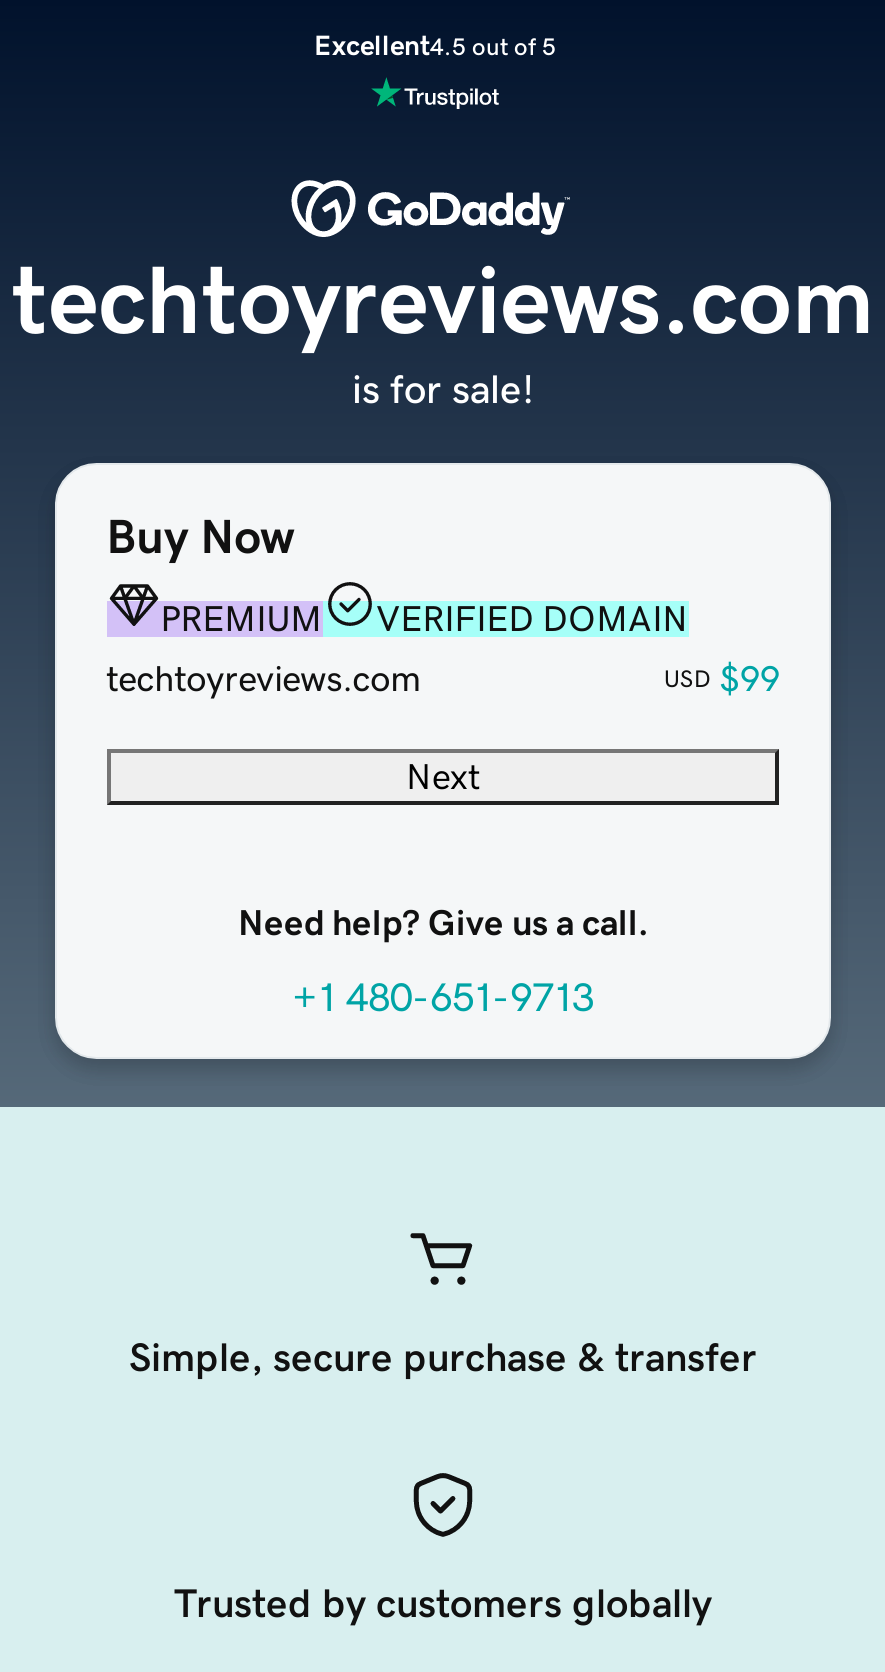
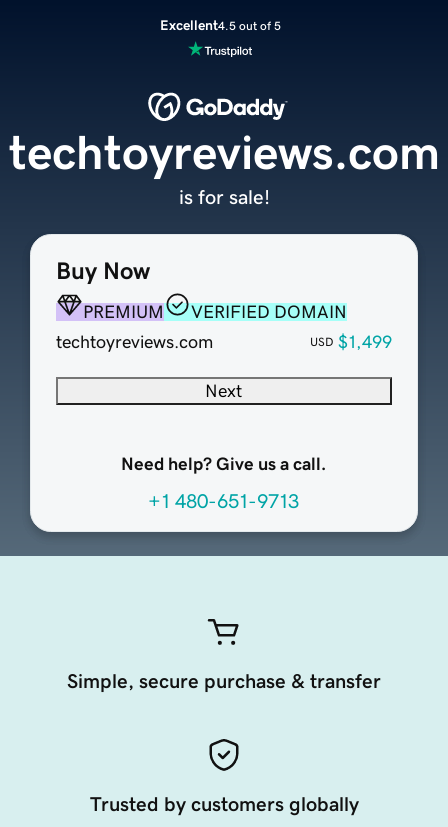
[664,662,780,698] USD $99 -> [310,333,392,351] USD $1,499

